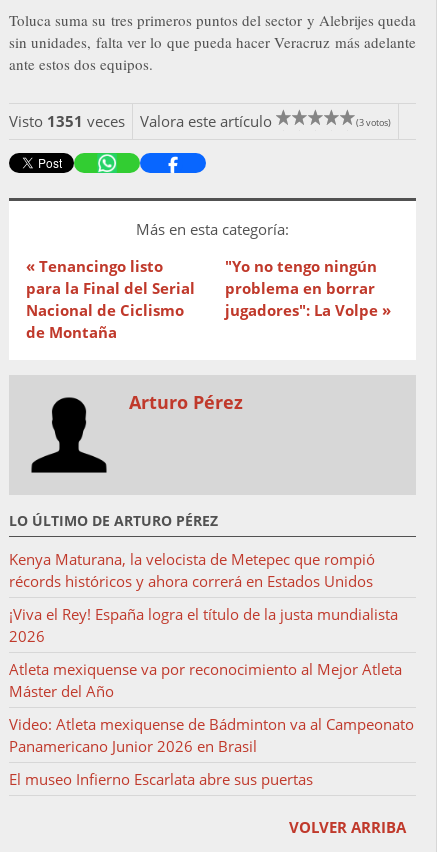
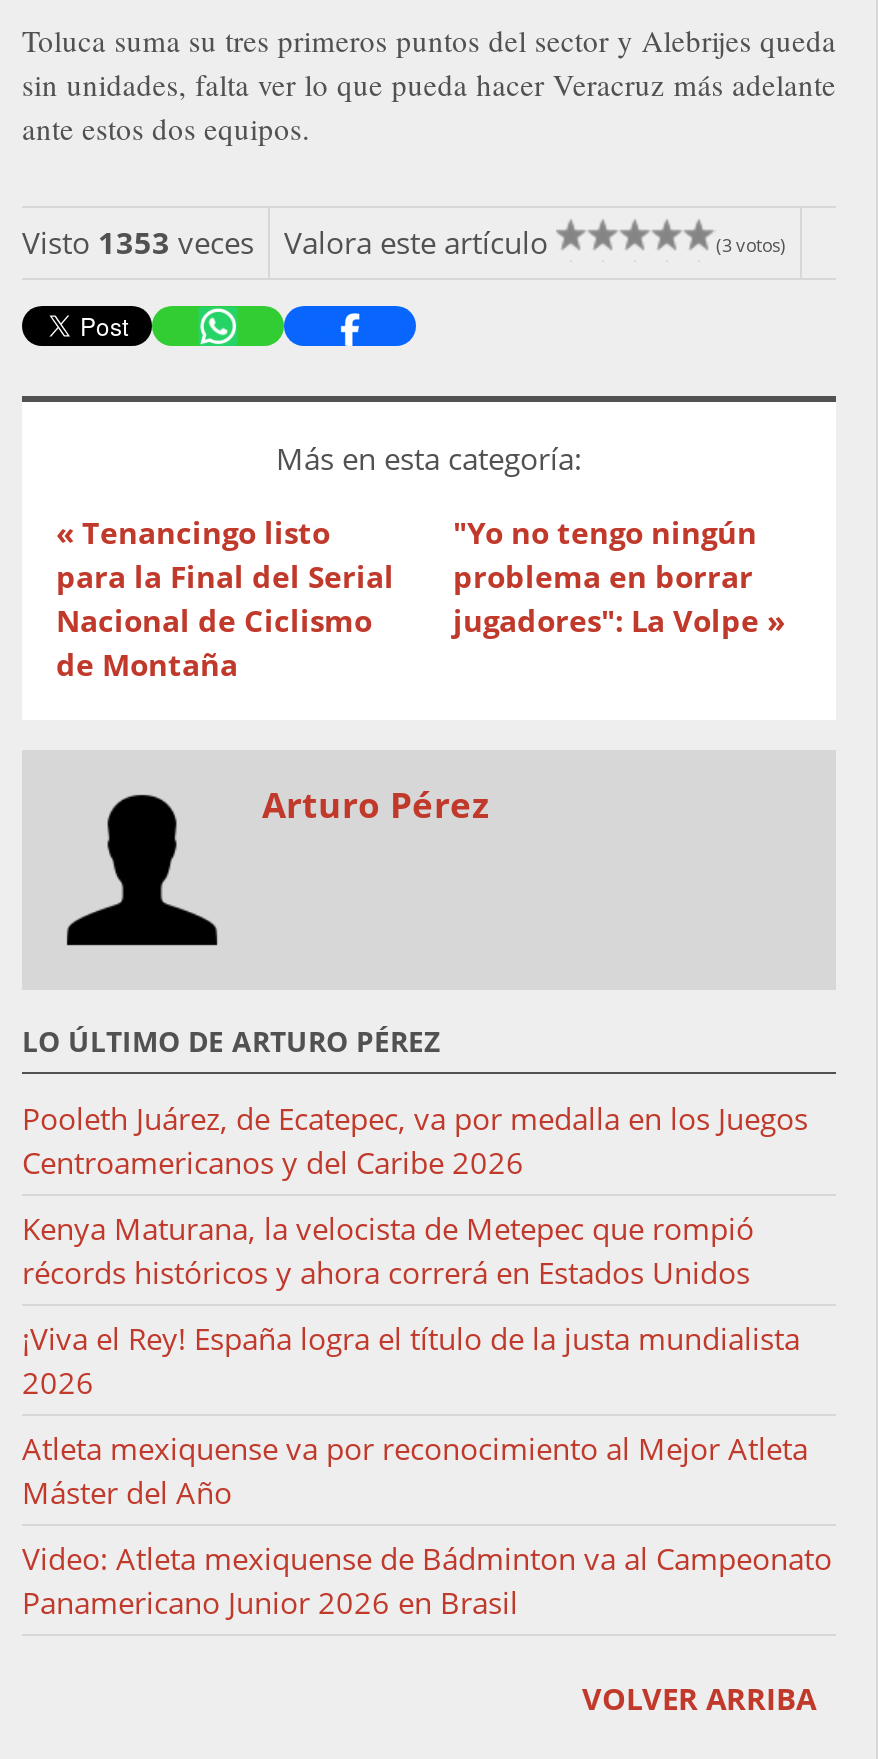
[9,111,272,131] Visto 1351 veces Valora este artículo -> [22,221,548,261] Visto 1353 veces Valora este artículo
none -> [22,1098,808,1182] Pooleth Juárez, de Ecatepec, va por medalla en los Juegos | Centroamericanos y del Caribe 2026
moved [9,549,414,756] -> [22,1208,832,1622]: Kenya Maturana, la velocista de Metepec que rompió | récords históricos y ahora correrá en Estados Unidos | ¡Viva el Rey! España logra el título de la justa mundialista | 2026 | Atleta mexiquense va por reconocimiento al Mejor Atleta | Máster del Año | Video: Atleta mexiquense de Bádminton va al Campeonato | Panamericano Junior 2026 en Brasil
[9,769,313,789] El museo Infierno Escarlata abre sus puertas -> none

